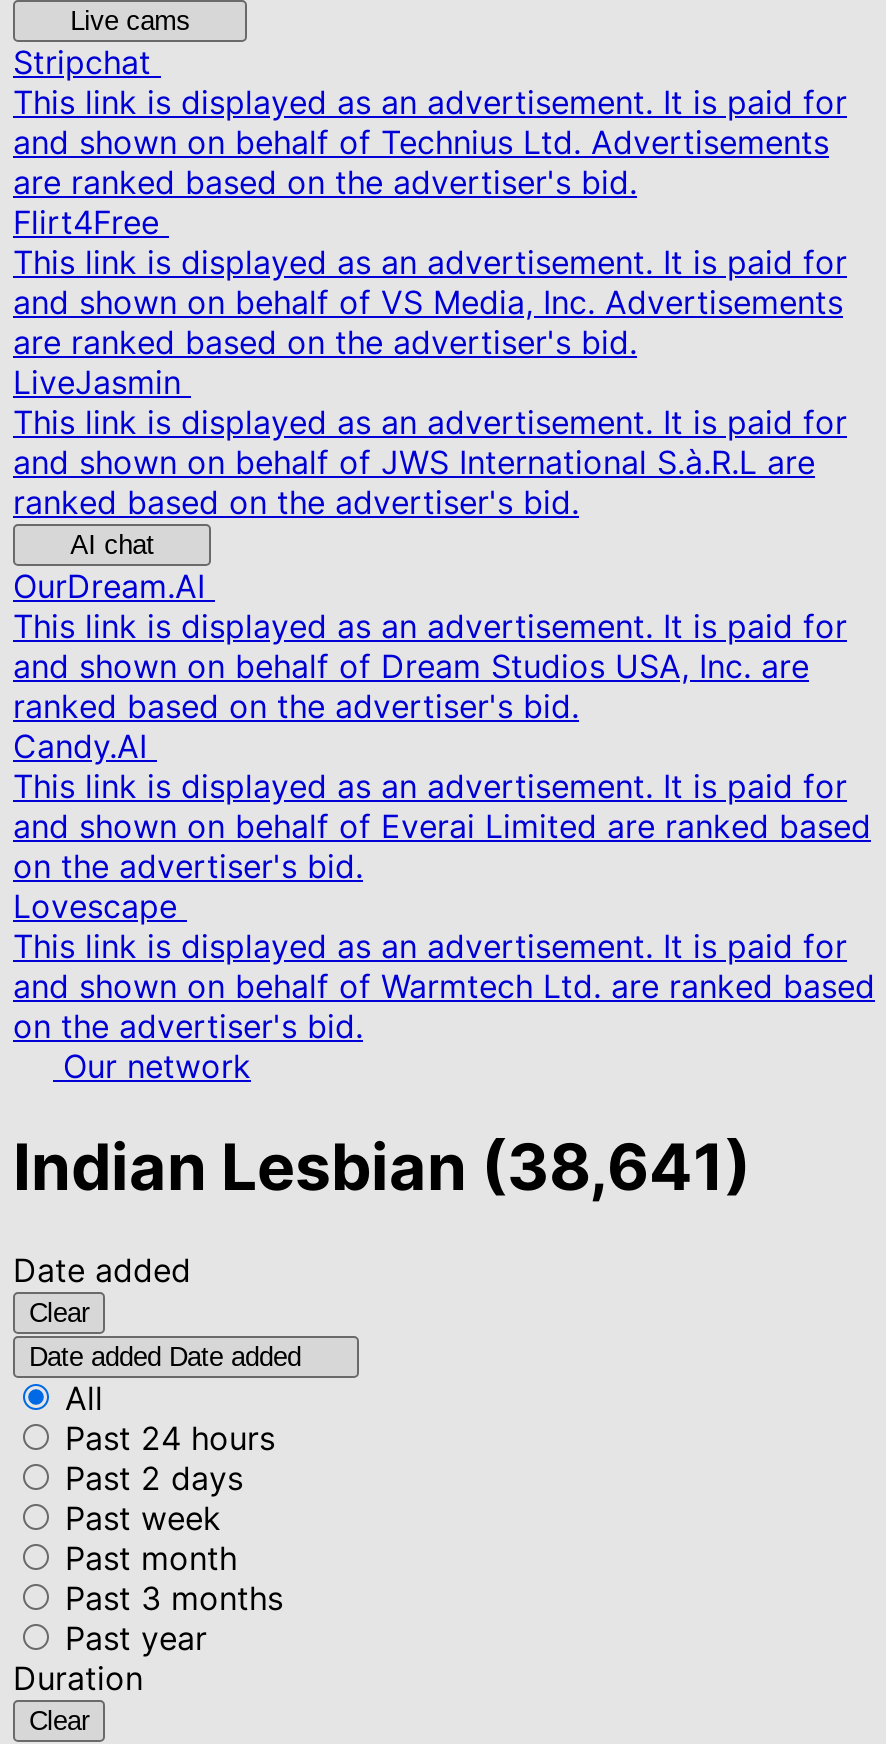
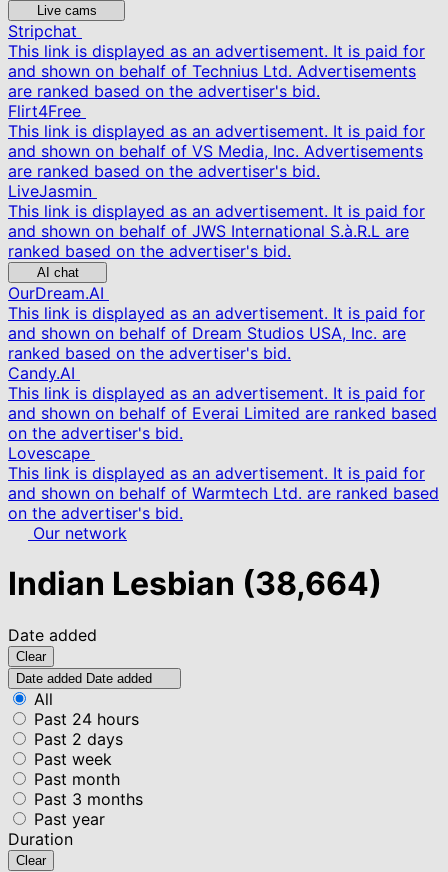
[13,1129,751,1207] Indian Lesbian (38,641) -> [8,564,382,603] Indian Lesbian (38,664)

